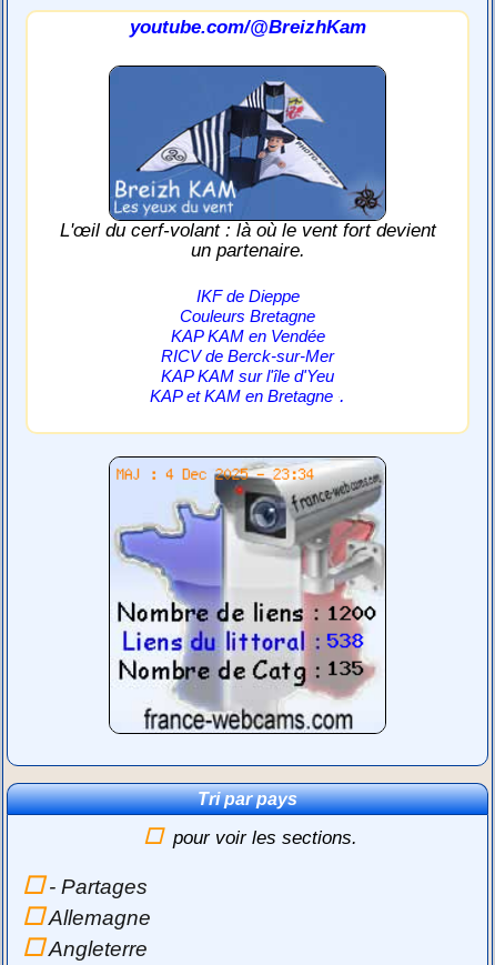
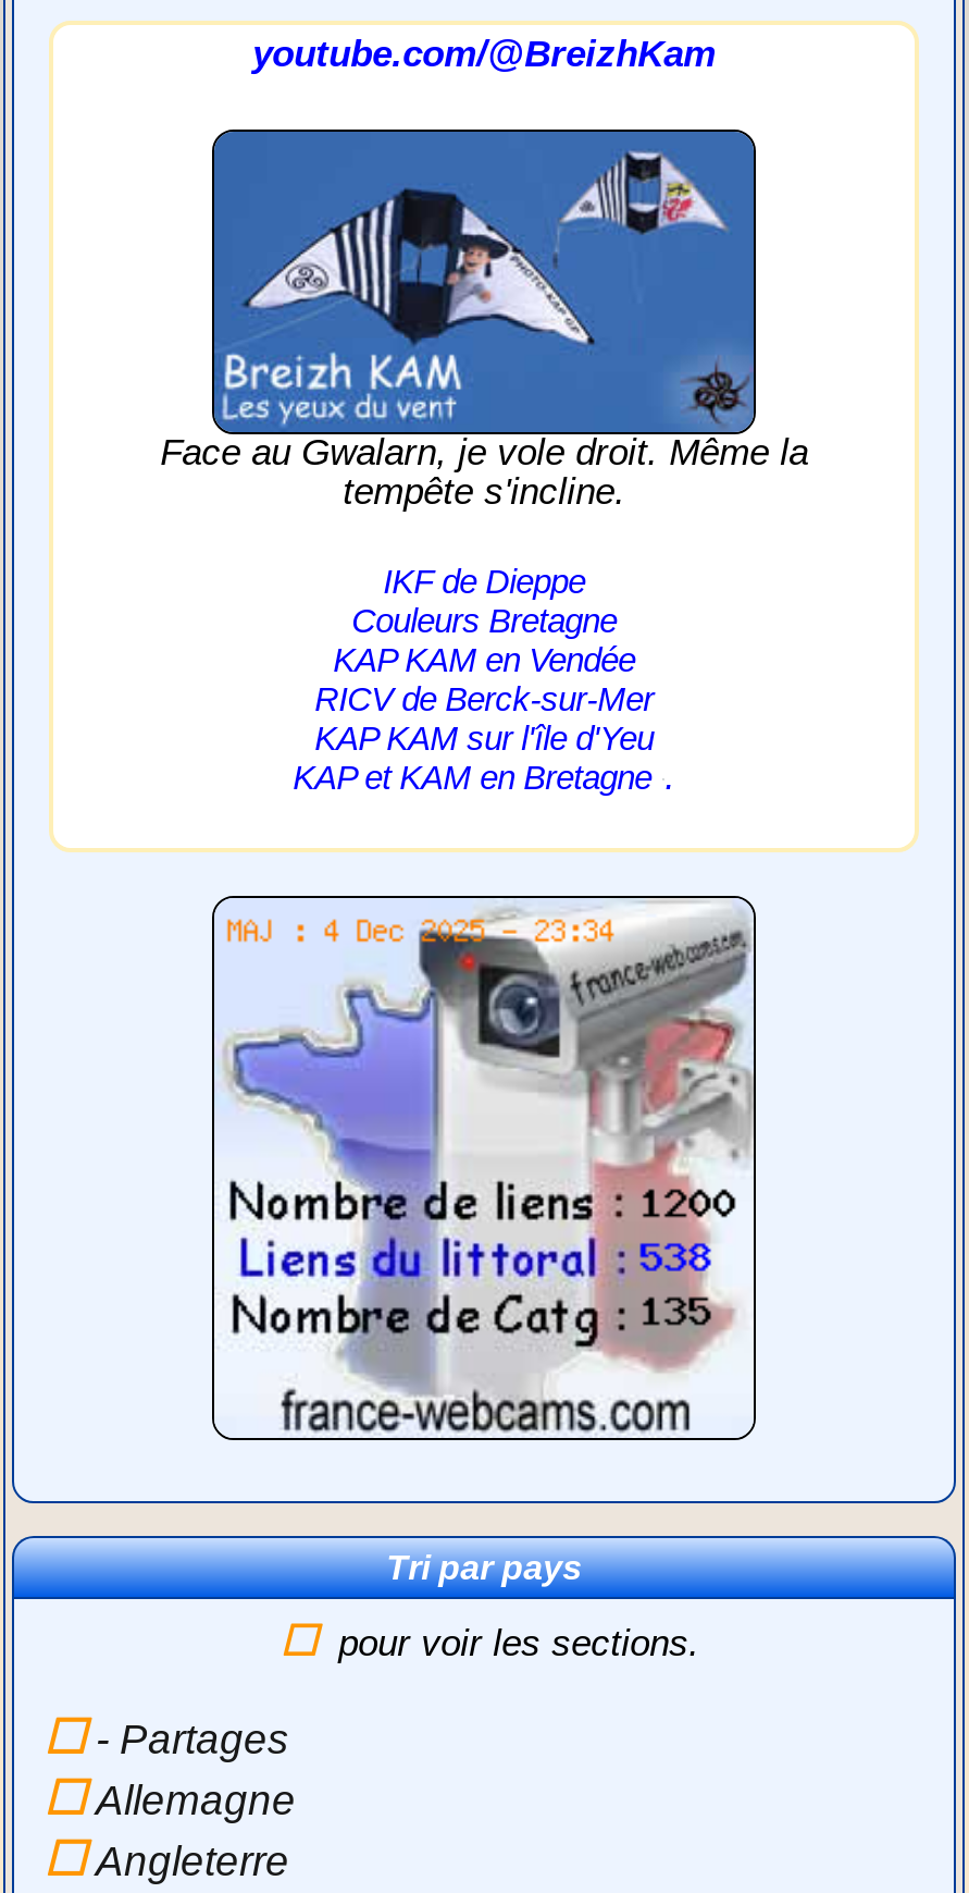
[59,78,436,261] [image] | L'œil du cerf-volant : là où le vent fort devient | un partenaire. -> [160,151,808,513] [image] | Face au Gwalarn, je vole droit. Même la | tempête s'incline.

